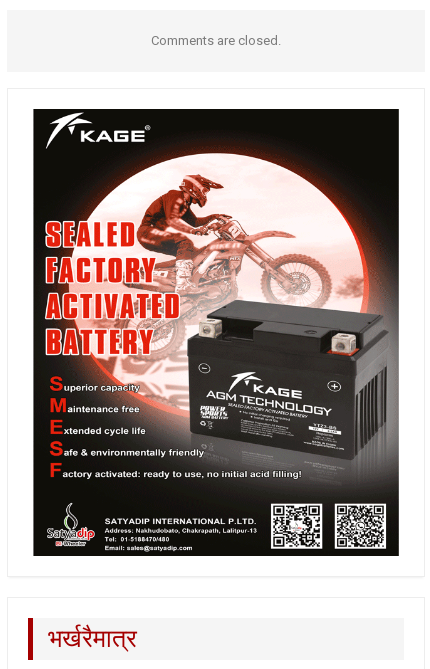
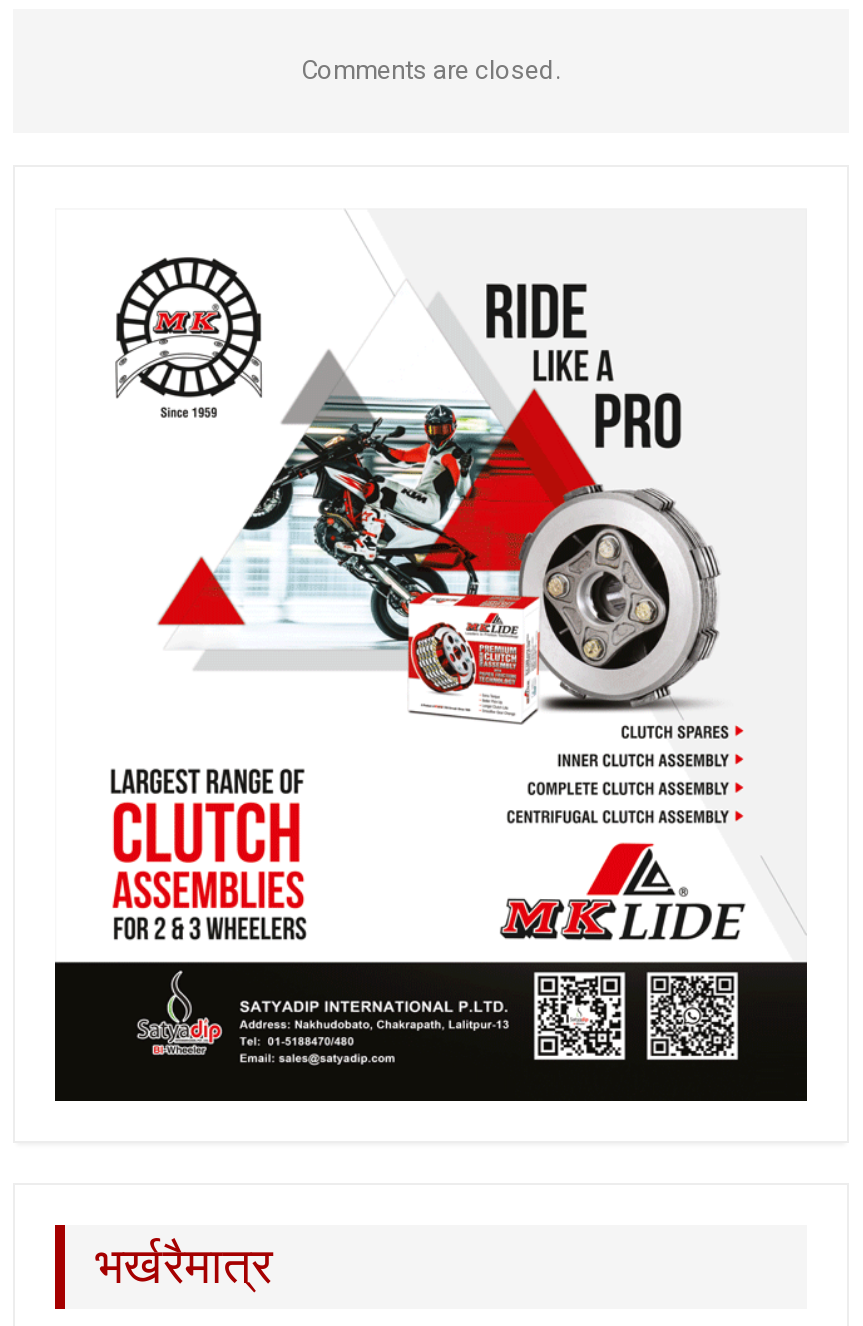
[28,108,404,556] [image] -> [53,207,809,1103] [image]

